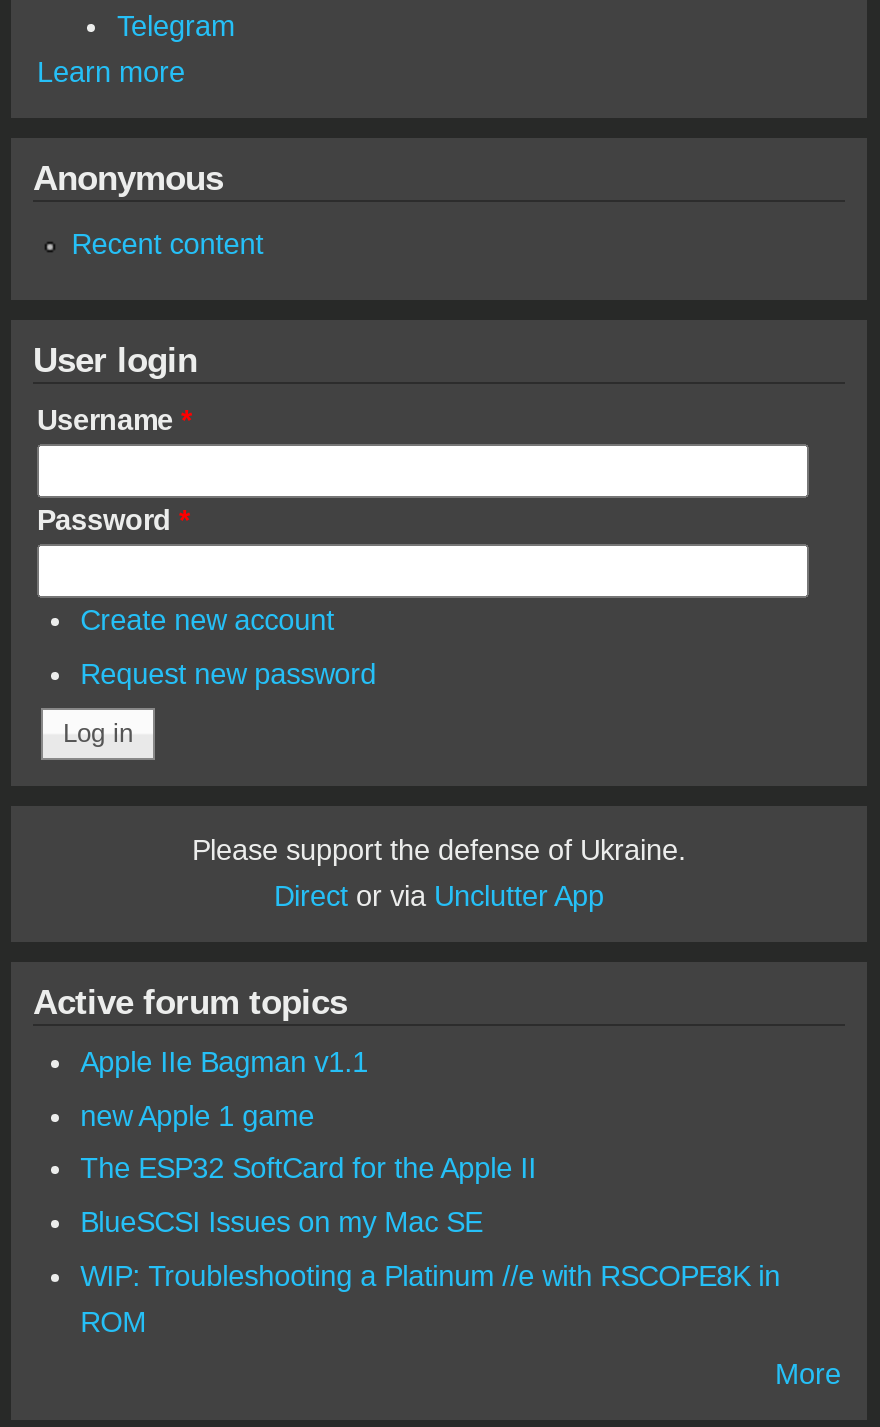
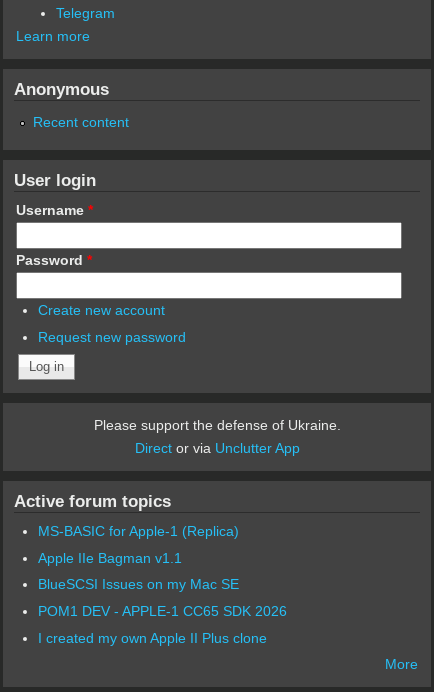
none -> [38,523,239,539] MS-BASIC for Apple-1 (Replica)
moved [80,1046,368,1078] -> [38,550,182,566]: Apple IIe Bagman v1.1
[80,1099,536,1185] new Apple 1 game | The ESP32 SoftCard for the Apple II -> none
[80,1259,780,1337] WIP: Troubleshooting a Platinum //e with RSCOPE8K in | ROM -> [38,603,287,645] POM1 DEV - APPLE-1 CC65 SDK 2026 | I created my own Apple II Plus clone

